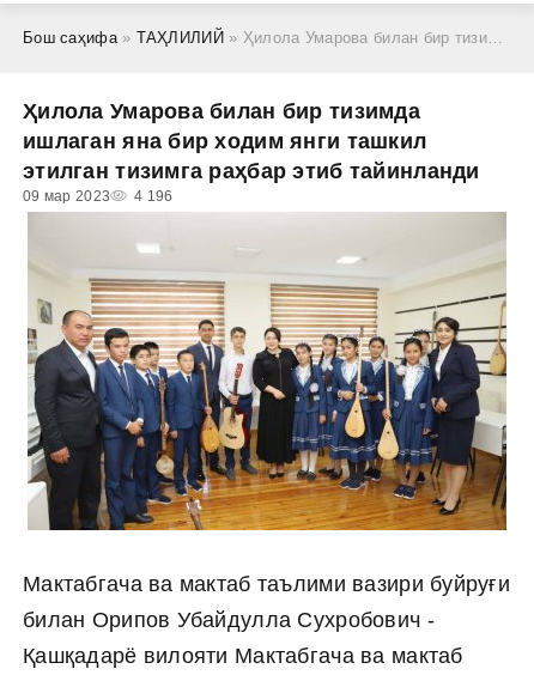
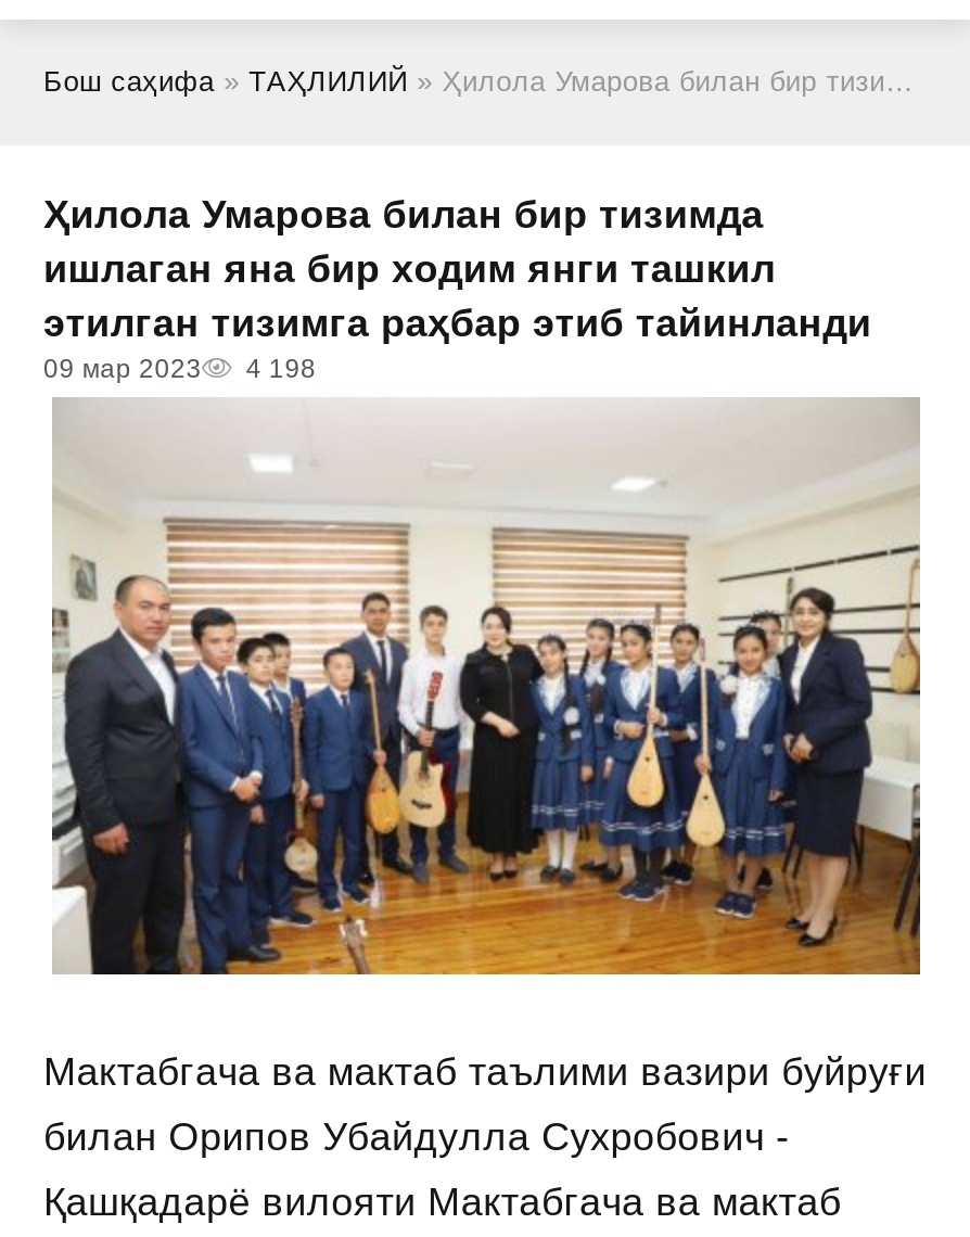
[23,188,173,205] 09 мар 2023 4 196 -> [43,354,316,384] 09 мар 2023 4 198

